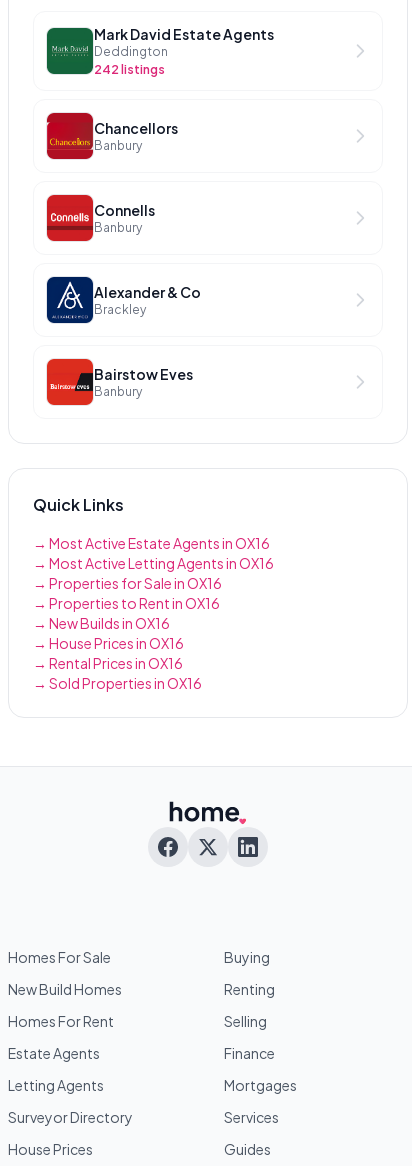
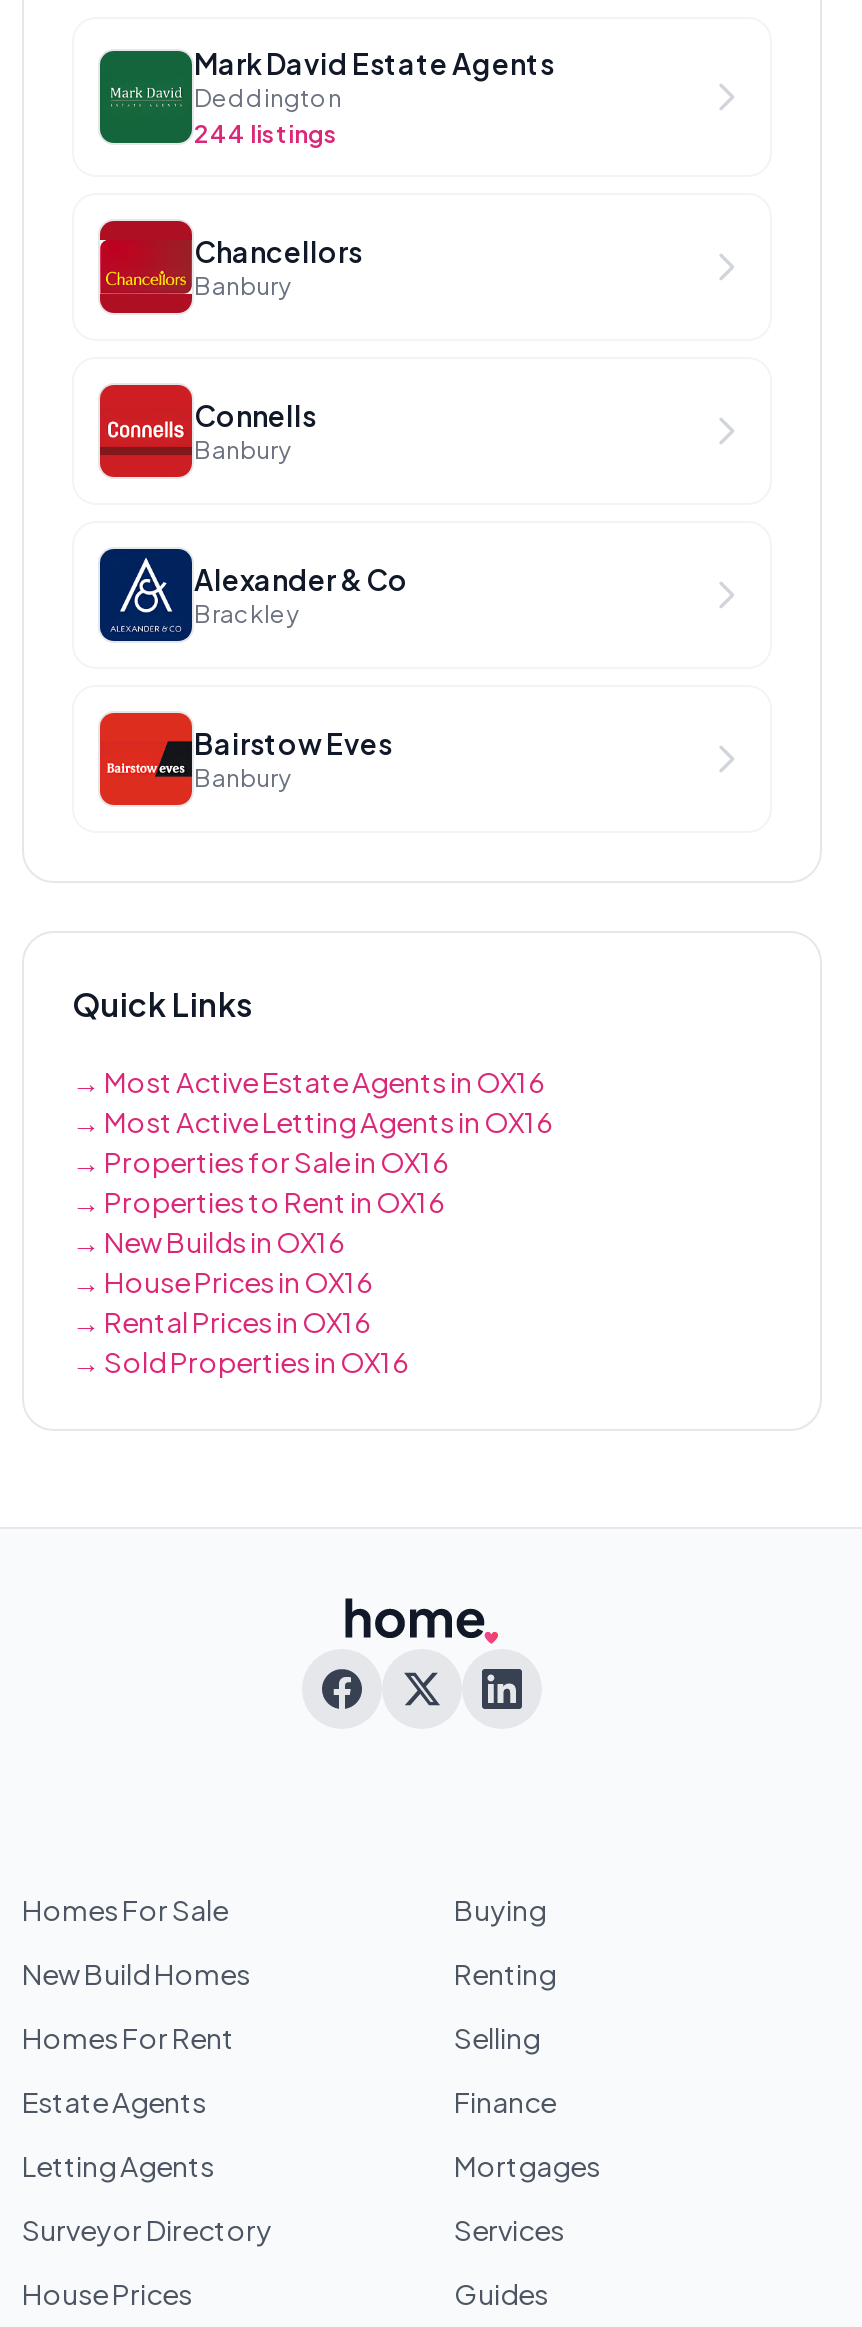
[94,62,165,77] 242 listings -> [194,119,338,149] 244 listings

